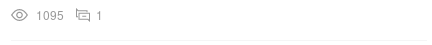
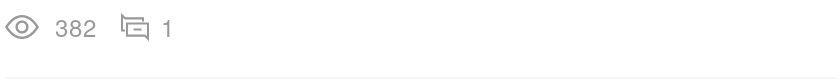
[36,6,103,23] 1095 1 -> [55,9,175,43] 382 1

